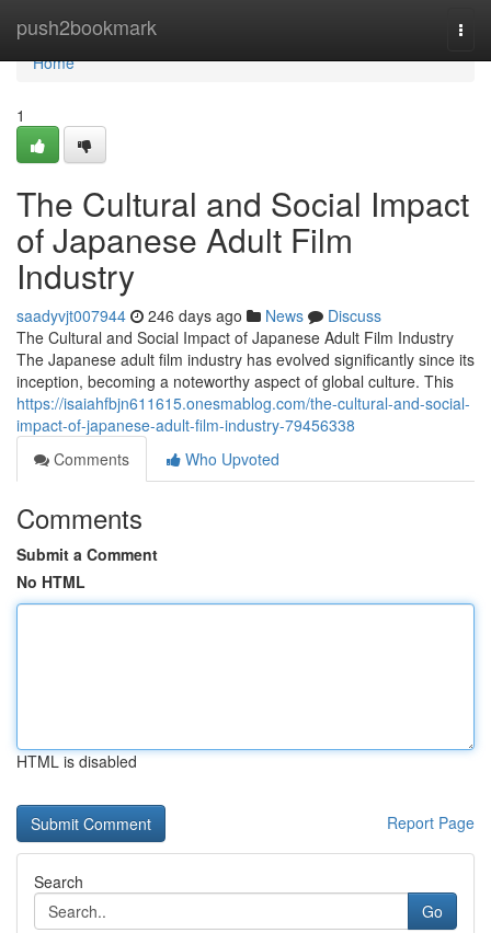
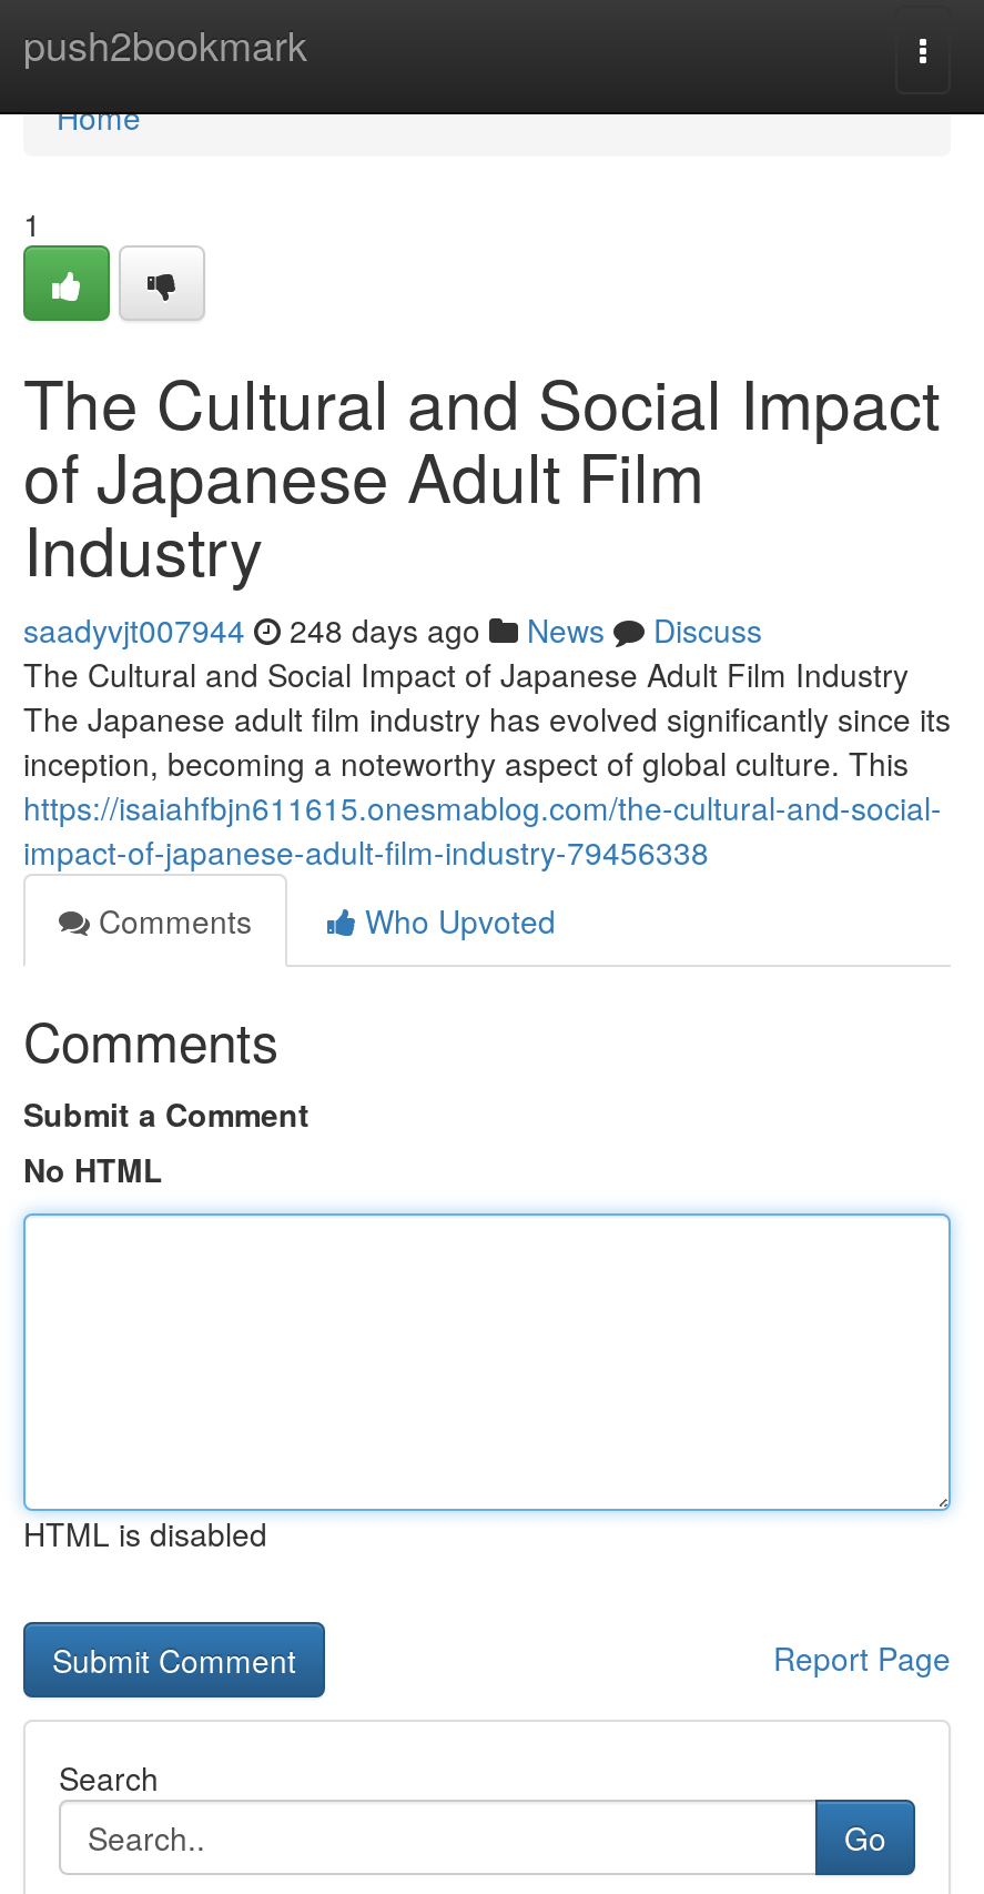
[16,304,381,326] saadyvjt007944 246 days ago News Discuss -> [23,607,762,652] saadyvjt007944 248 days ago News Discuss

